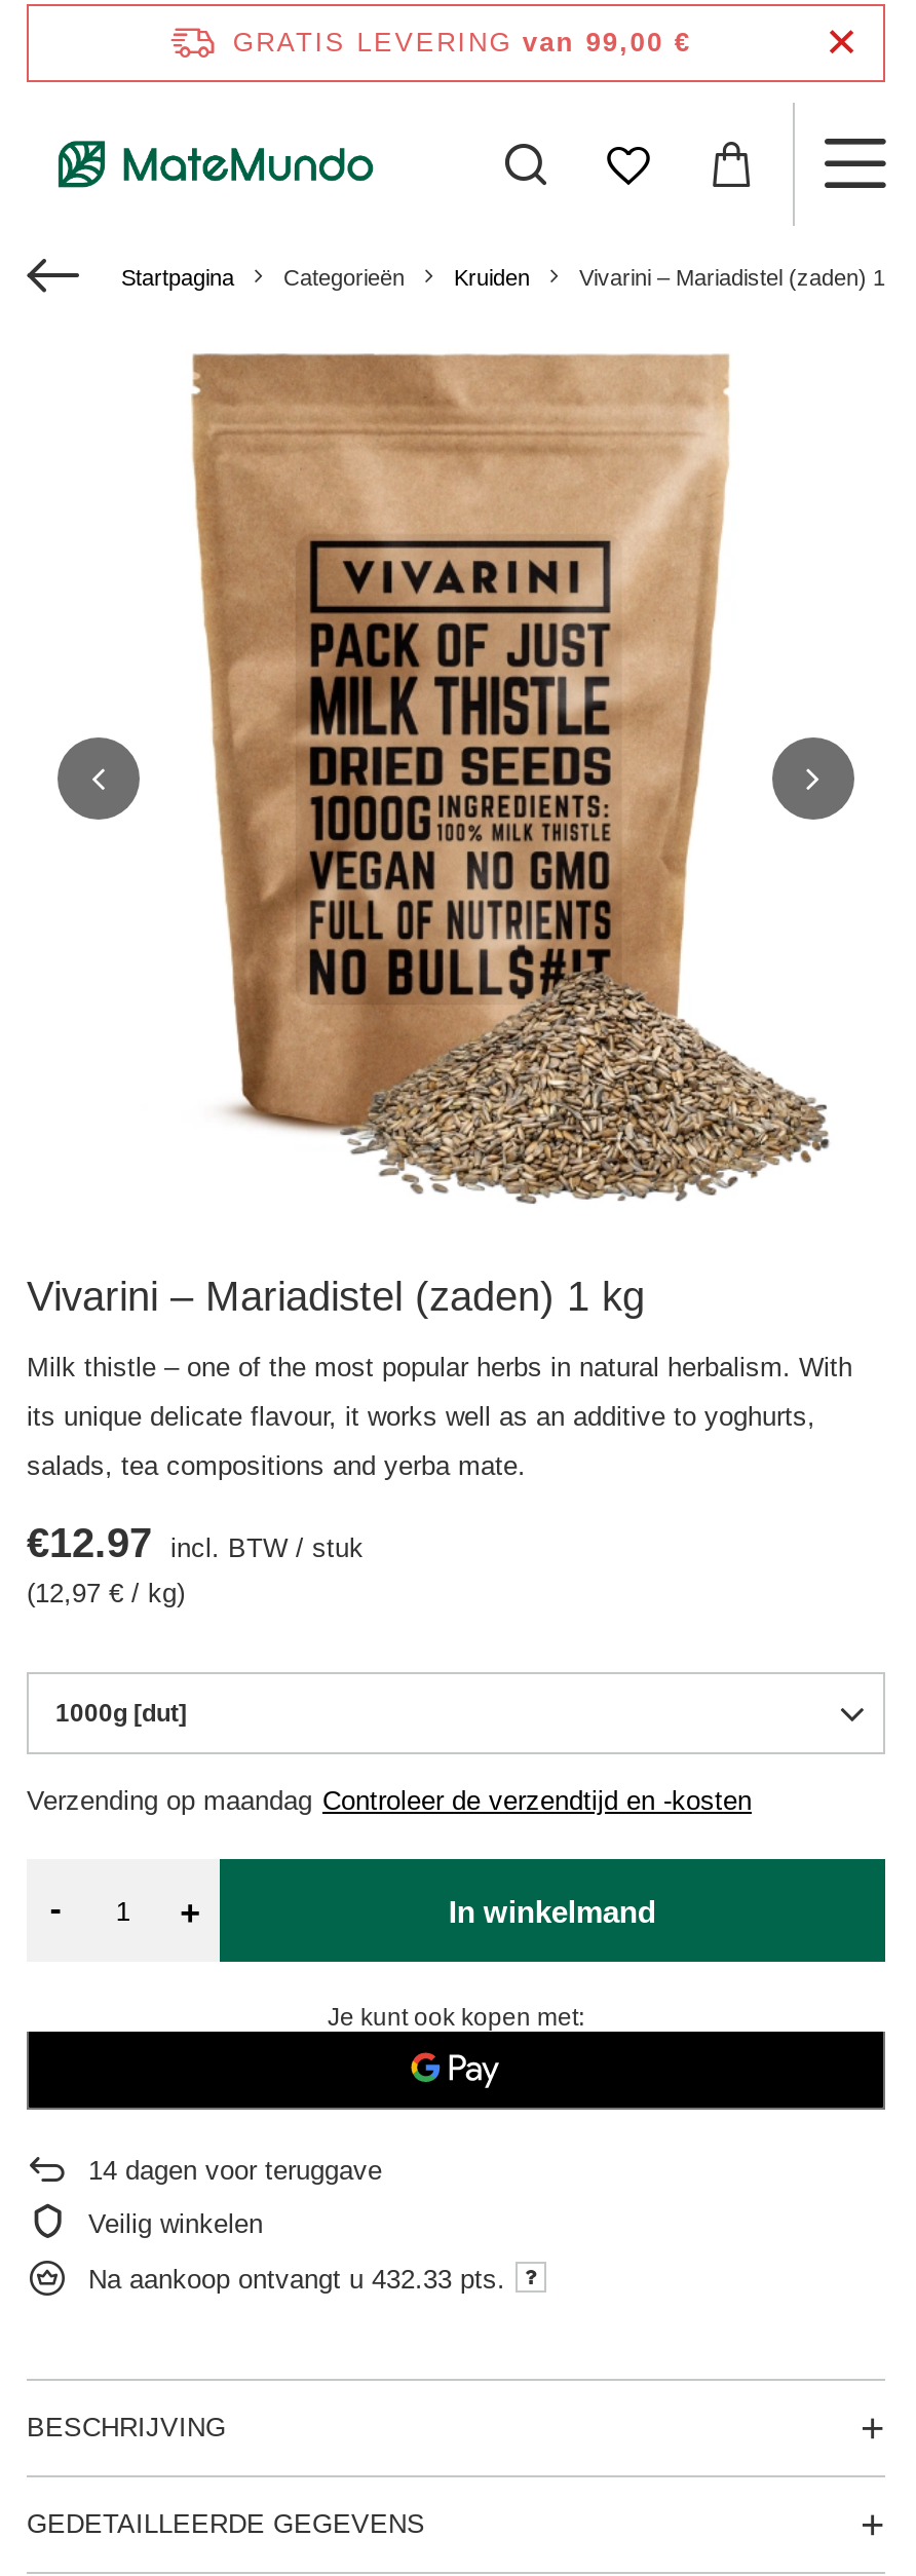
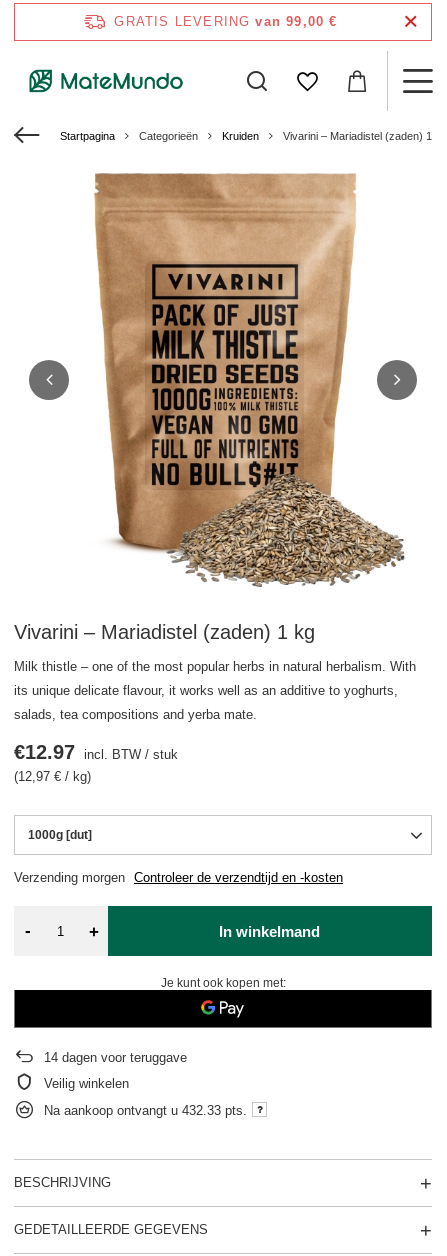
[27,1785,752,1816] Verzending op maandag Controleer de verzendtijd en -kosten -> [14,870,343,885] Verzending morgen Controleer de verzendtijd en -kosten

